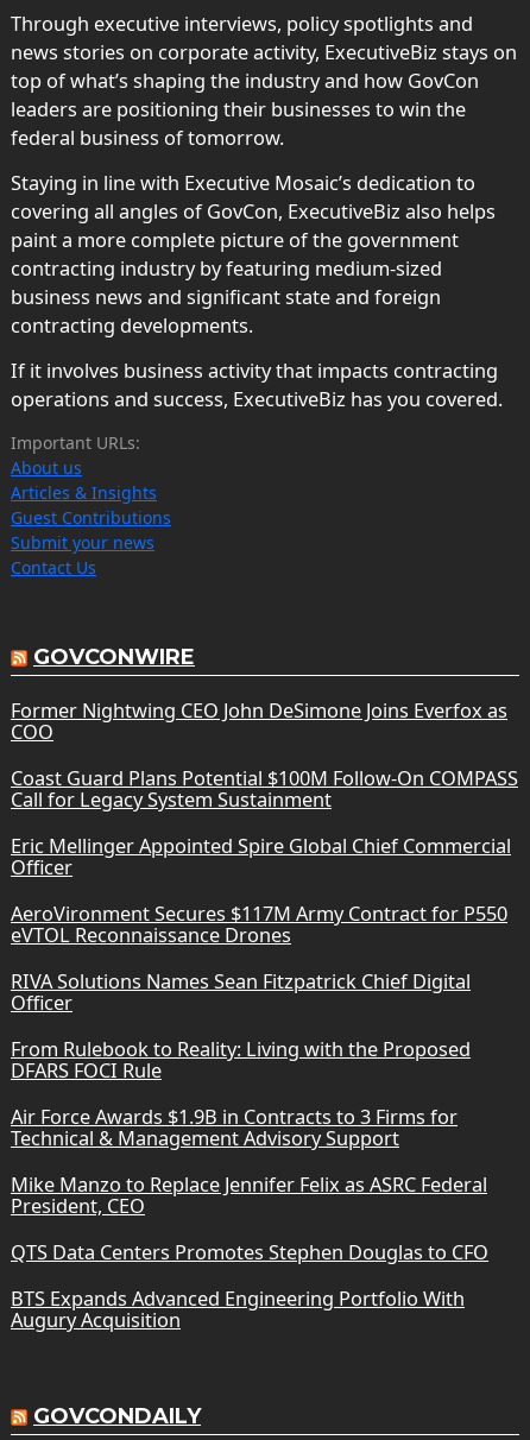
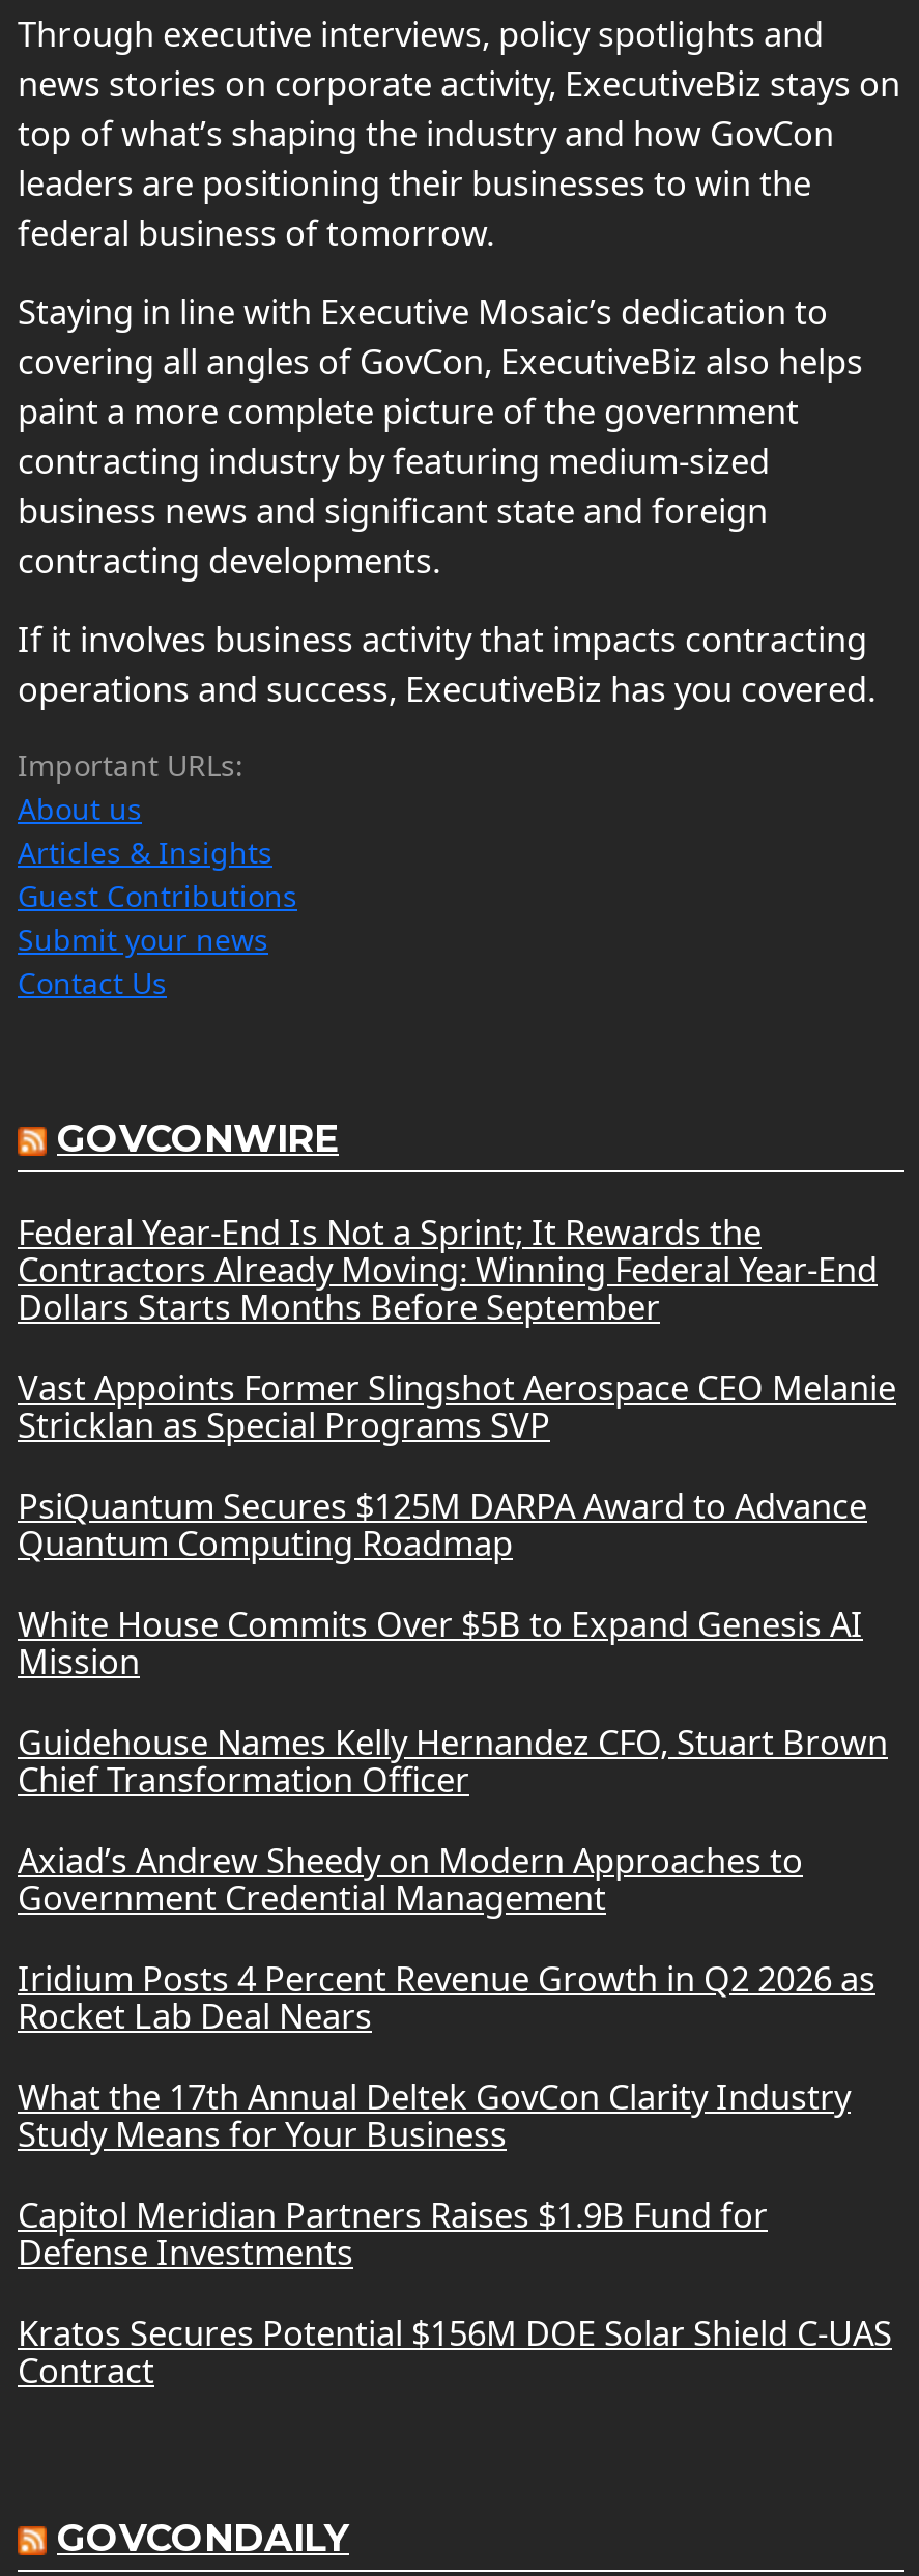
[11,697,507,745] Former Nightwing CEO John DeSimone Joins Everfox as | COO -> [18,1210,878,1330] Federal Year-End Is Not a Sprint; It Rewards the | Contractors Already Moving: Winning Federal Year-End | Dollars Starts Months Before September
[11,765,518,813] Coast Guard Plans Potential $100M Follow-On COMPASS | Call for Legacy System Sustainment -> [18,1365,896,1448] Vast Appoints Former Slingshot Aerospace CEO Melanie | Stricklan as Special Programs SVP
[11,833,511,880] Eric Mellinger Appointed Spire Global Chief Commercial | Officer -> [18,1483,867,1566] PsiQuantum Secures $125M DARPA Award to Advance | Quantum Computing Roadmap
[11,900,507,948] AeroVironment Secures $117M Army Contract for P550 | eVTOL Reconnaissance Drones -> [18,1601,863,1684] White House Commits Over $5B to Expand Genesis AI | Mission
[11,968,471,1016] RIVA Solutions Names Sean Fitzpatrick Chief Digital | Officer -> [18,1720,888,1802] Guidehouse Names Kelly Hernandez CFO, Stuart Brown | Chief Transformation Officer
[11,1036,471,1083] From Rulebook to Reality: Living with the Proposed | DFARS FOCI Rule -> [18,1838,803,1921] Axiad’s Andrew Sheedy on Modern Approaches to | Government Credential Management
[11,1104,458,1151] Air Force Awards $1.9B in Contracts to 3 Firms for | Technical & Management Advisory Support -> [18,1956,875,2039] Iridium Posts 4 Percent Revenue Growth in Q2 2026 as | Rocket Lab Deal Nears
[11,1171,487,1219] Mike Manzo to Replace Jennifer Felix as ASRC Federal | President, CEO -> [18,2074,851,2157] What the 17th Annual Deltek GovCon Clarity Industry | Study Means for Your Business
[11,1239,488,1265] QTS Data Centers Promotes Stephen Douglas to CFO -> [18,2192,768,2275] Capitol Meridian Partners Raises $1.9B Fund for | Defense Investments
[11,1285,465,1333] BTS Expands Advanced Engineering Portfolio With | Augury Acquisition -> [18,2310,892,2393] Kratos Secures Potential $156M DOE Solar Shield C-UAS | Contract

